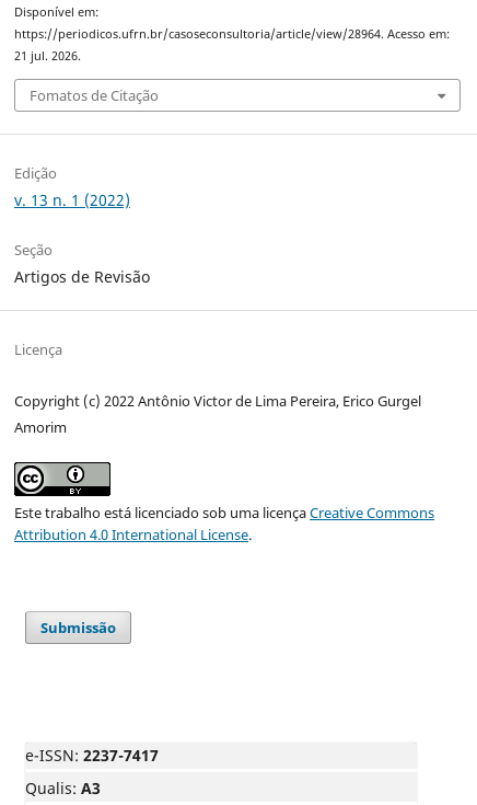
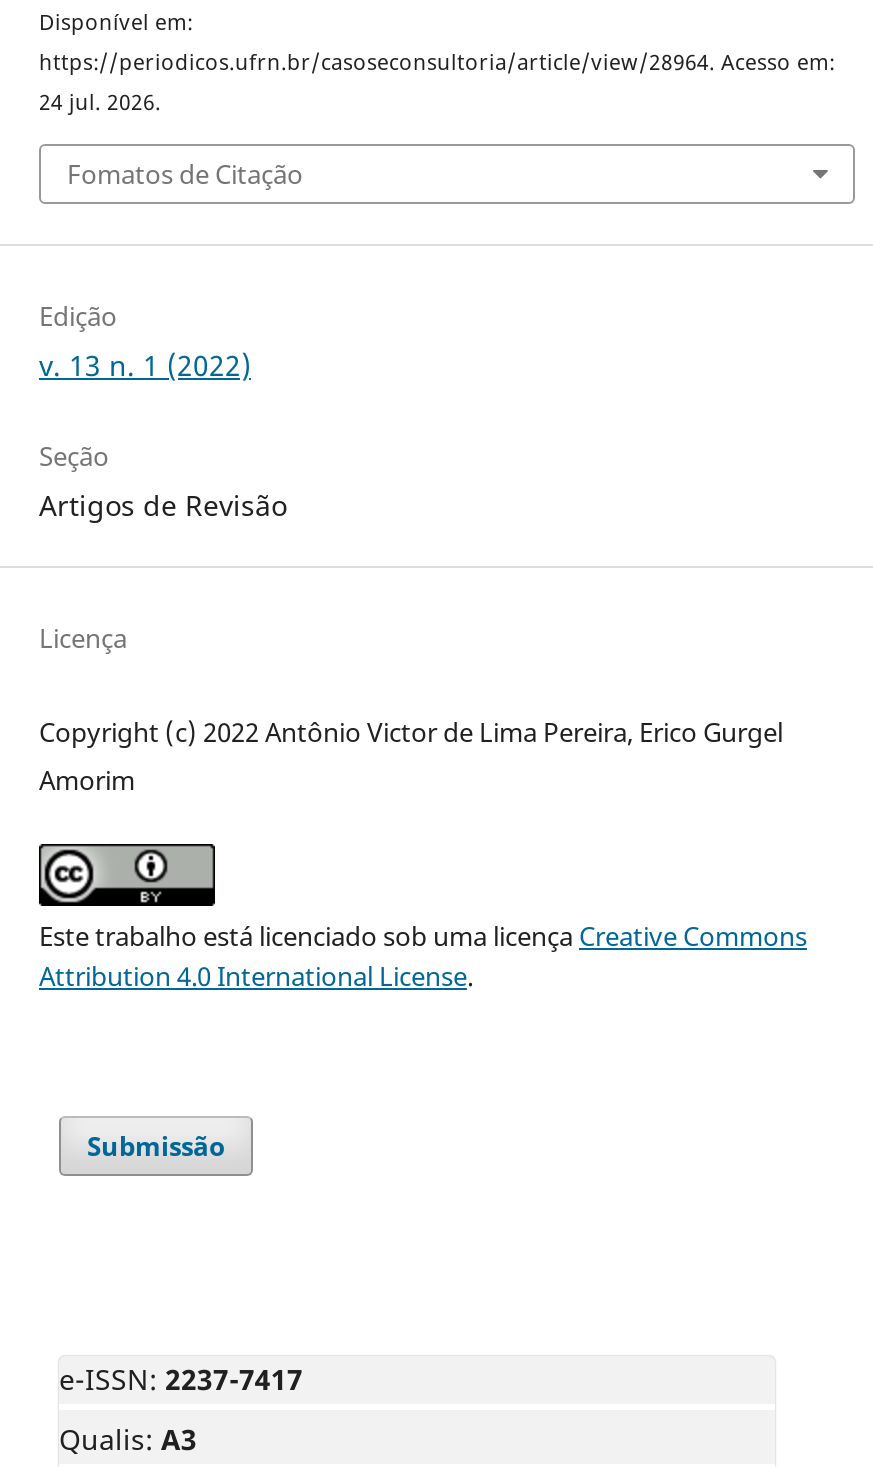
[14,49,81,64] 21 jul. 2026. -> [39,89,161,117] 24 jul. 2026.

